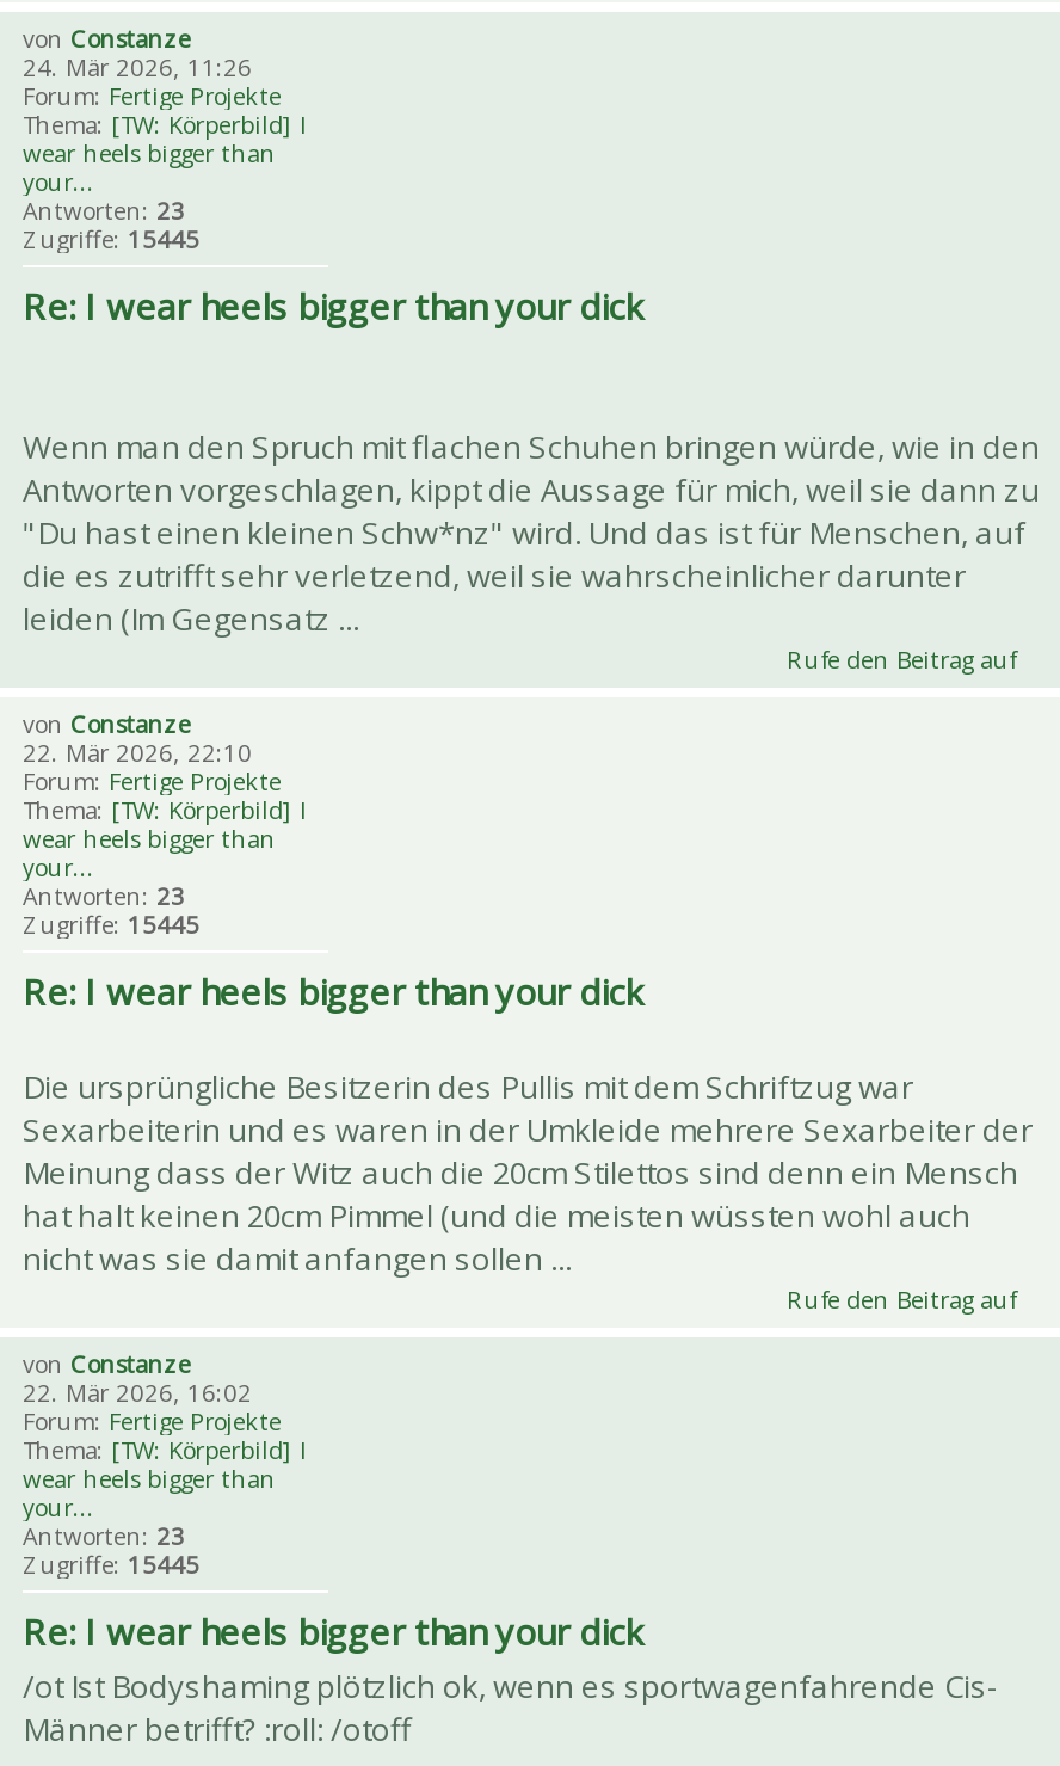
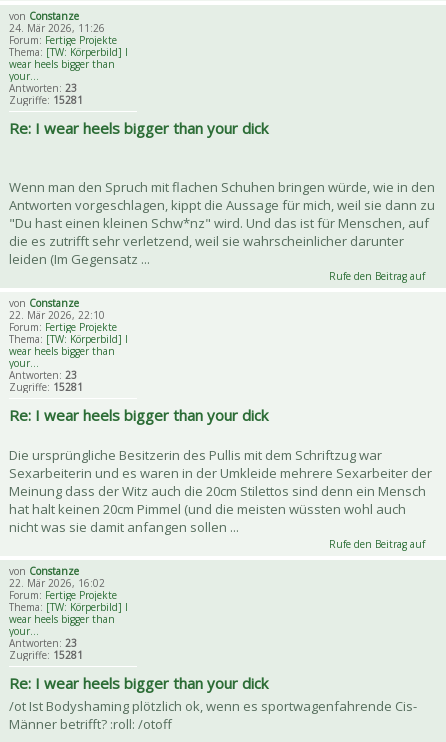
[23,222,199,256] Zugriffe: 15445 -> [9,93,83,107] Zugriffe: 15281
[23,906,199,940] Zugriffe:15445 -> [9,379,83,393] Zugriffe:15281
[23,1547,199,1581] Zugriffe: 15445 -> [9,648,83,662] Zugriffe: 15281

